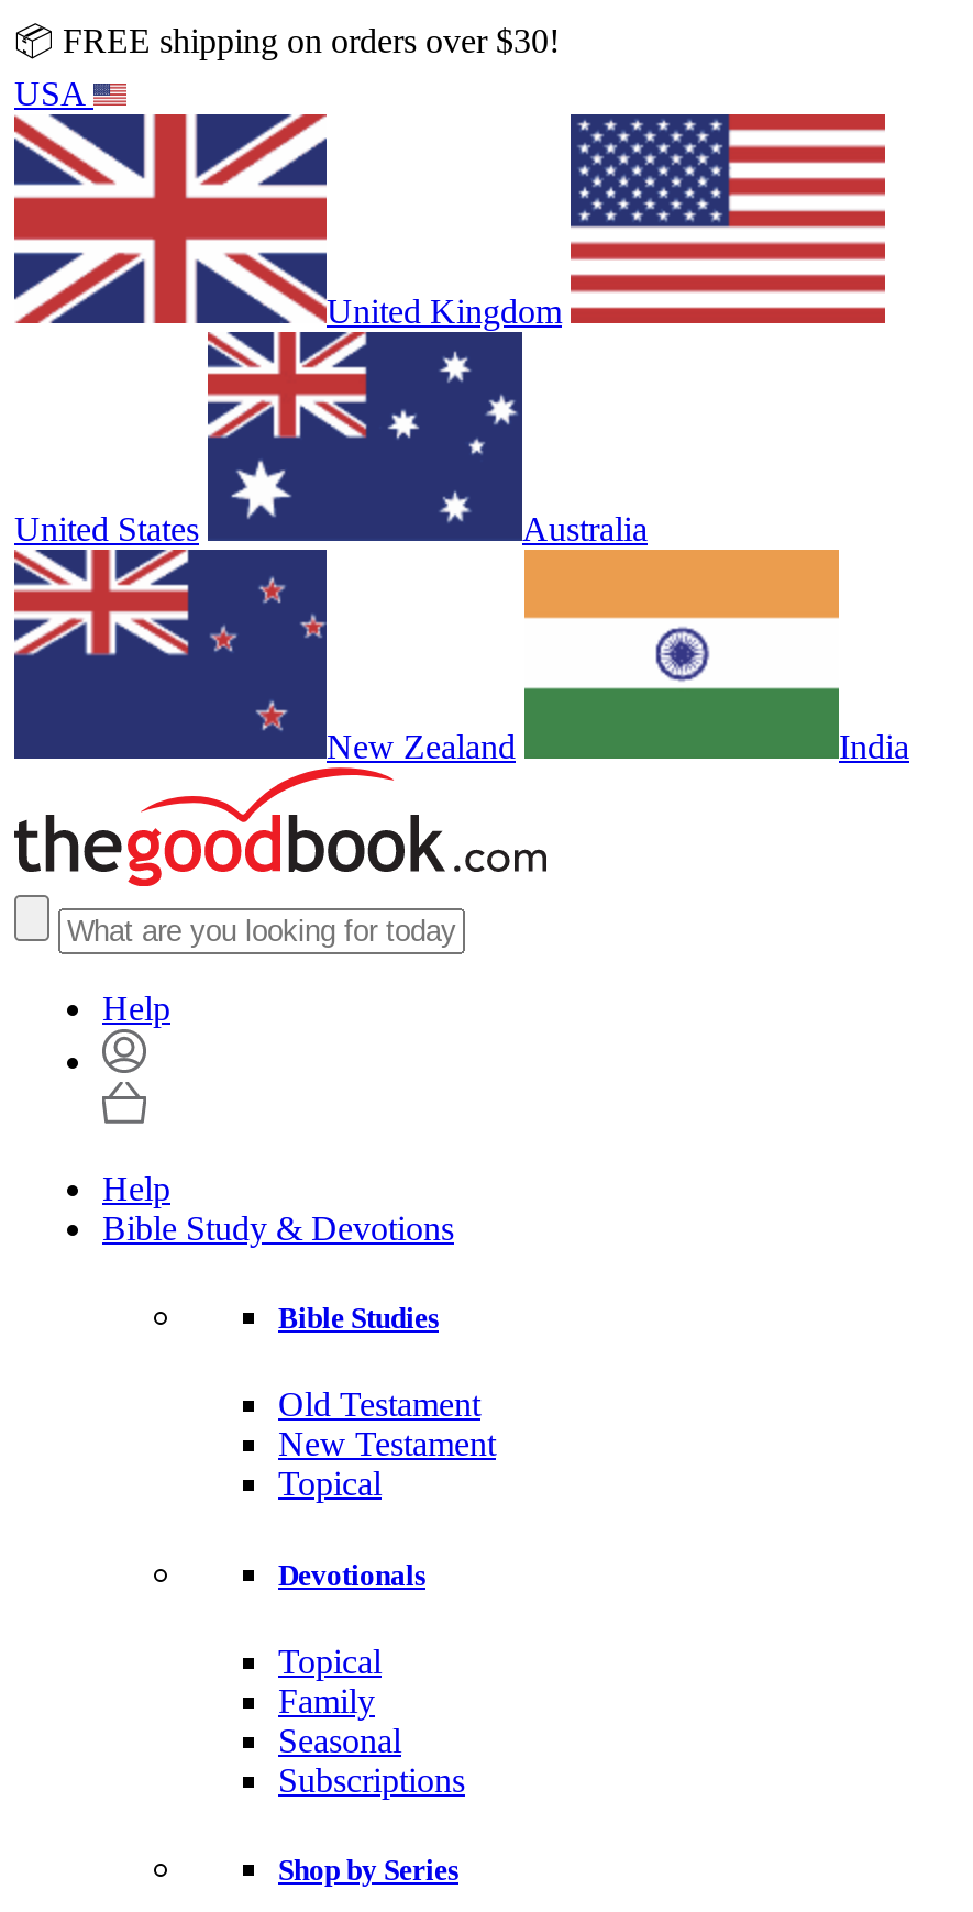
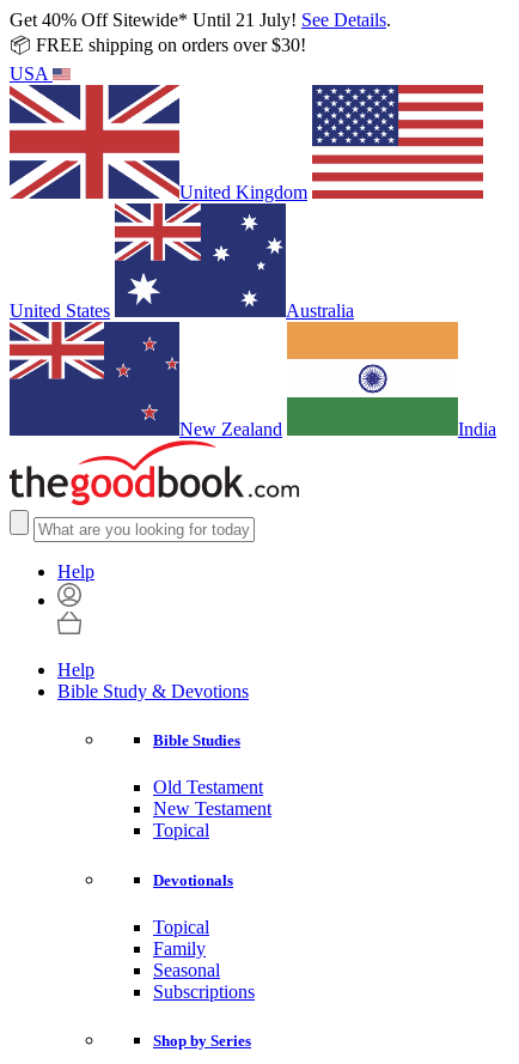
none -> [10,10,391,30] Get 40% Off Sitewide* Until 21 July! See Details.

